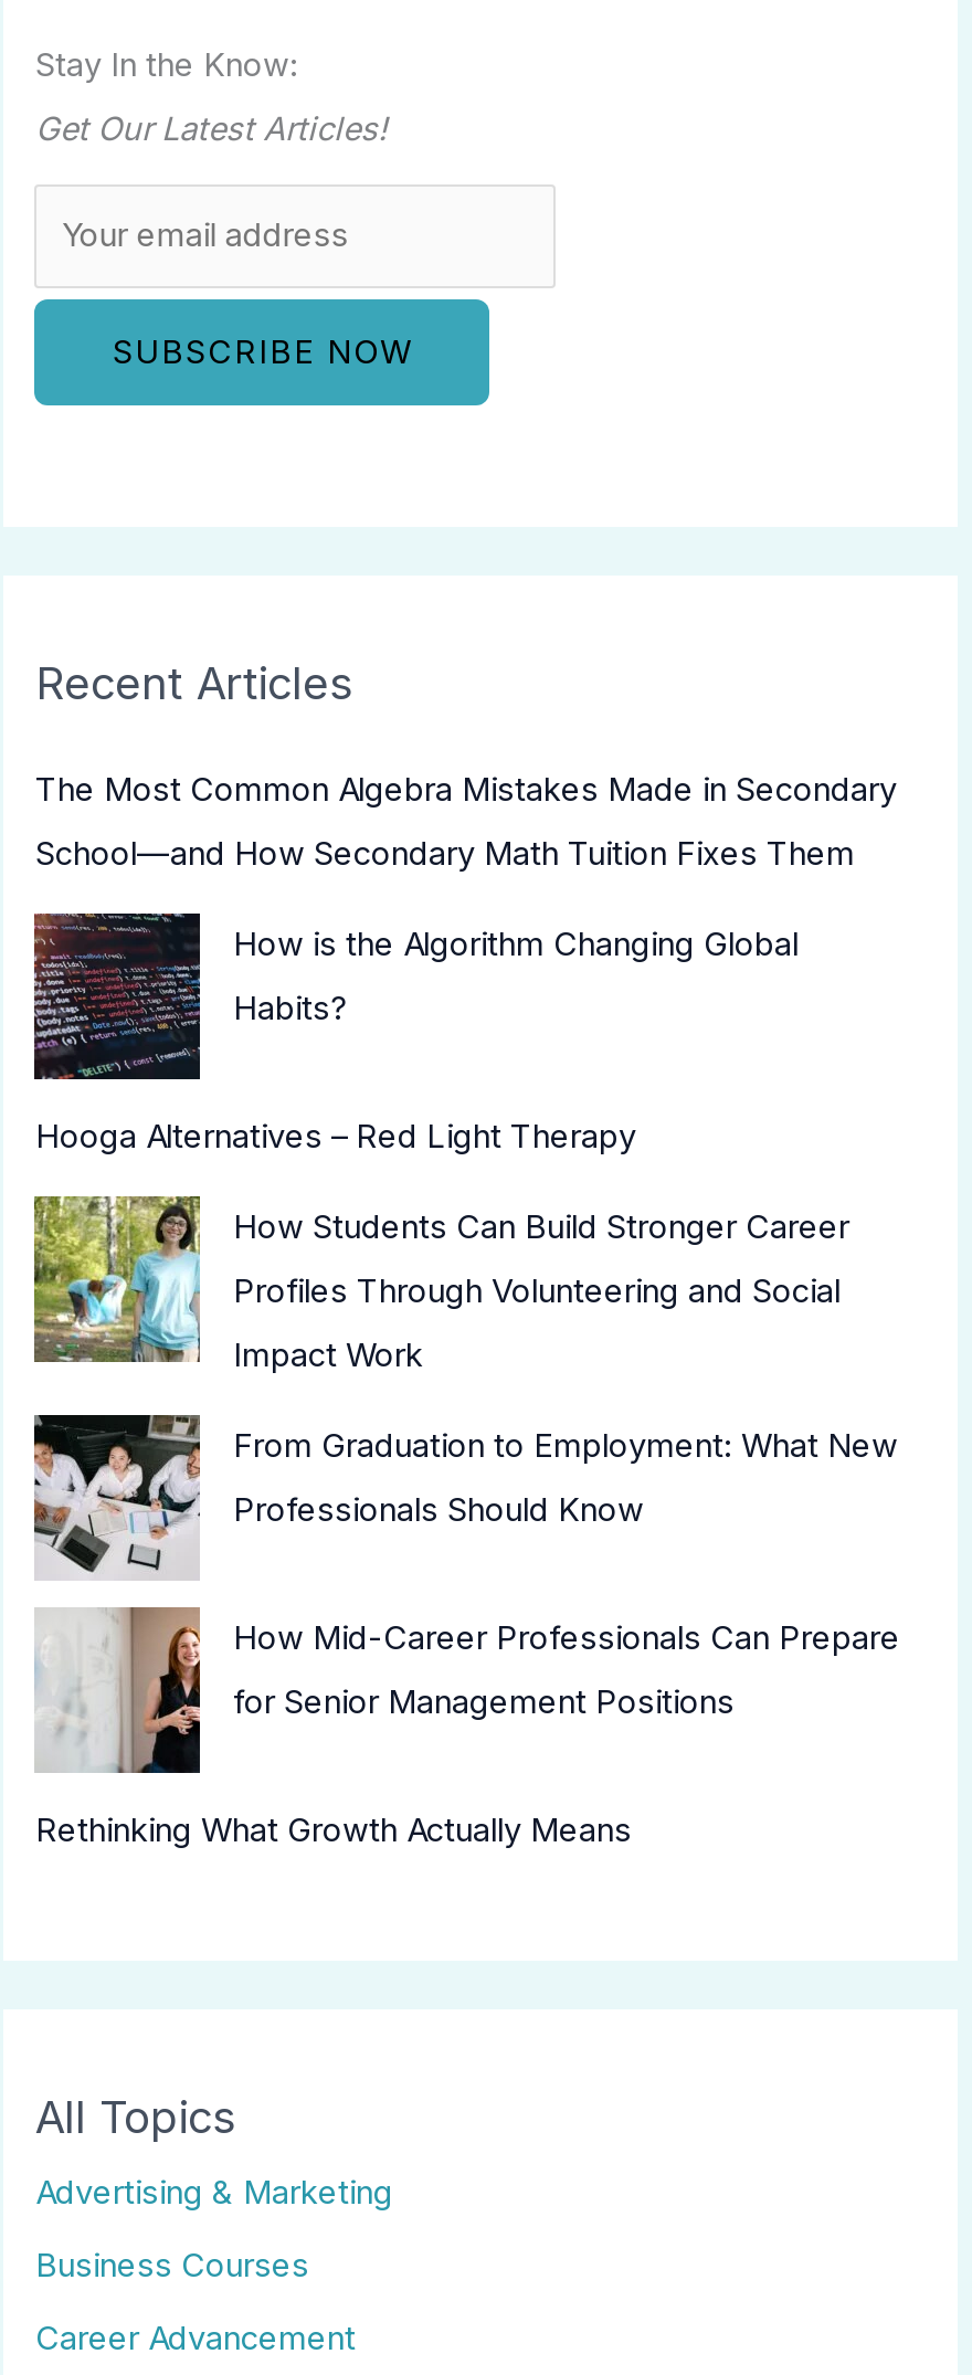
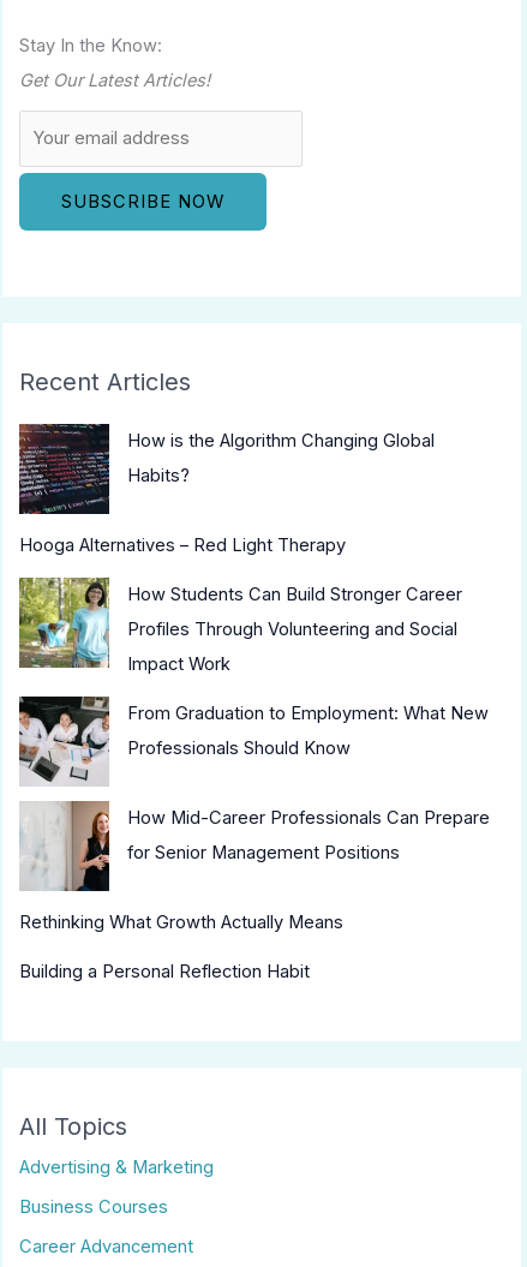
[35,771,897,875] The Most Common Algebra Mistakes Made in Secondary | School—and How Secondary Math Tuition Fixes Them -> none
moved [30,909,900,1851] -> [17,420,490,933]: [image] | How is the Algorithm Changing Global | Habits? | ... | for Senior Management Positions | Rethinking What Growth Actually Means
none -> [20,960,310,982] Building a Personal Reflection Habit

